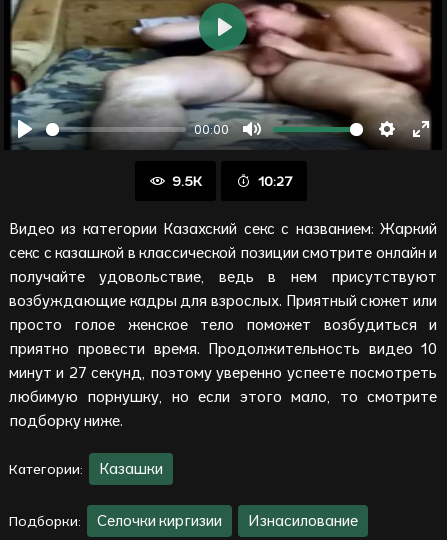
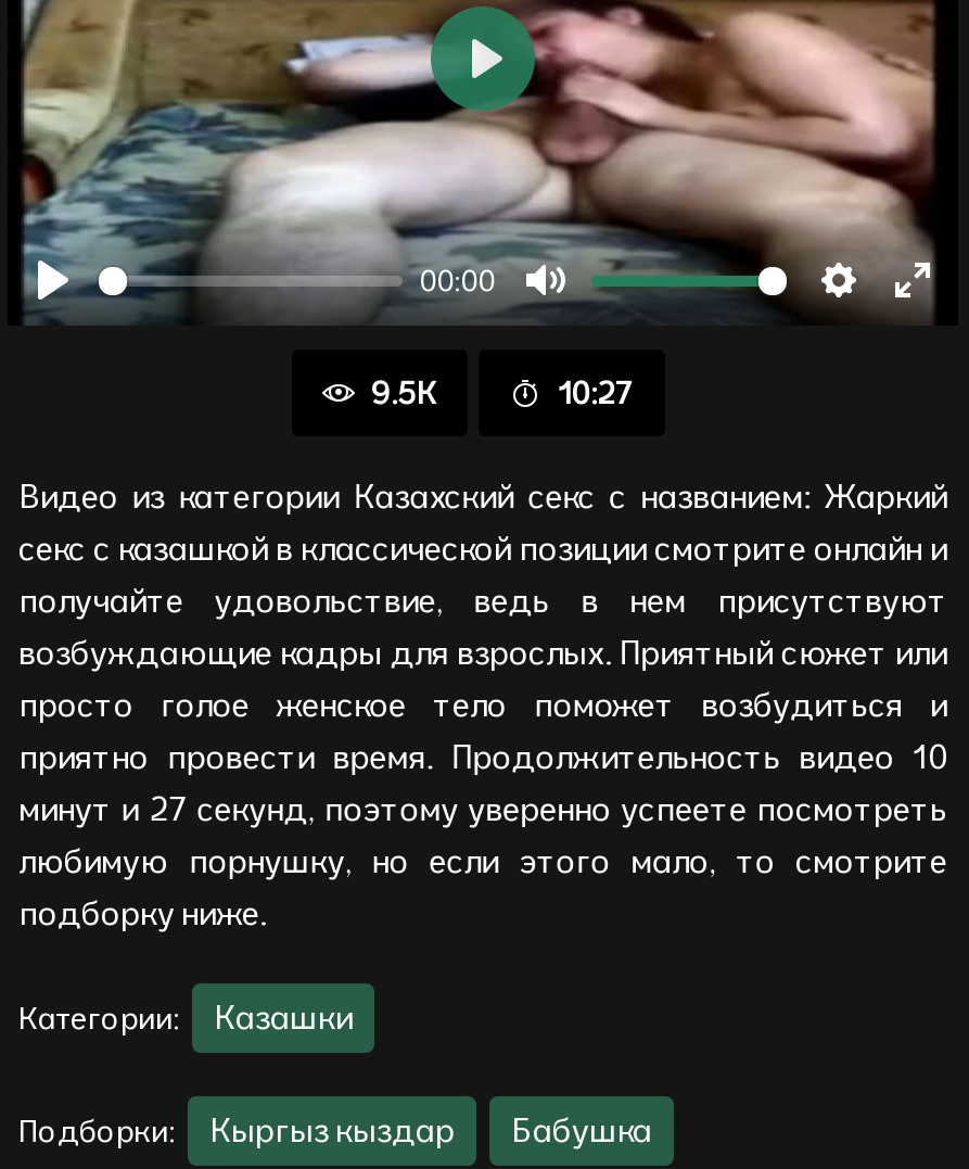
[97,511,358,530] Селочки киргизии | Изнасилование -> [209,1110,652,1151] Кыргыз кыздар | Бабушка

